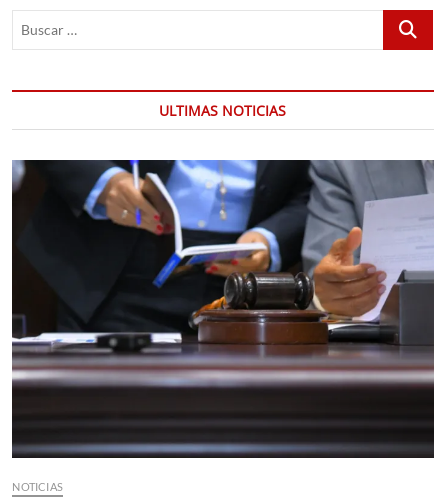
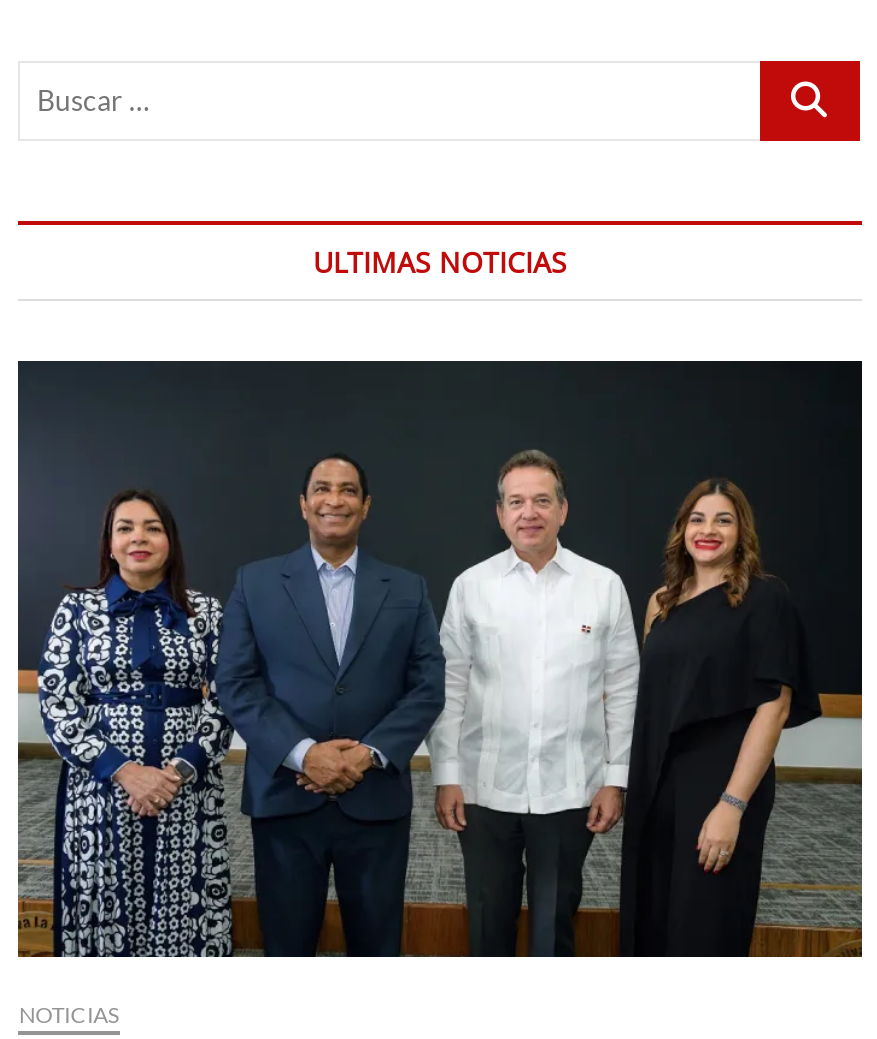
[11,159,435,459] [image] -> [16,359,864,959] [image]

